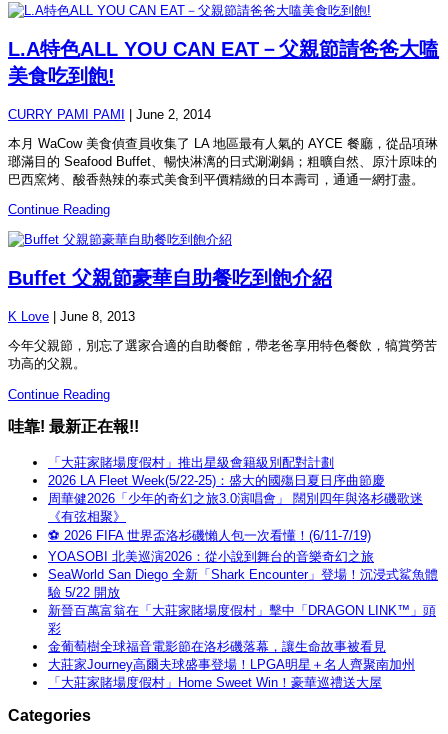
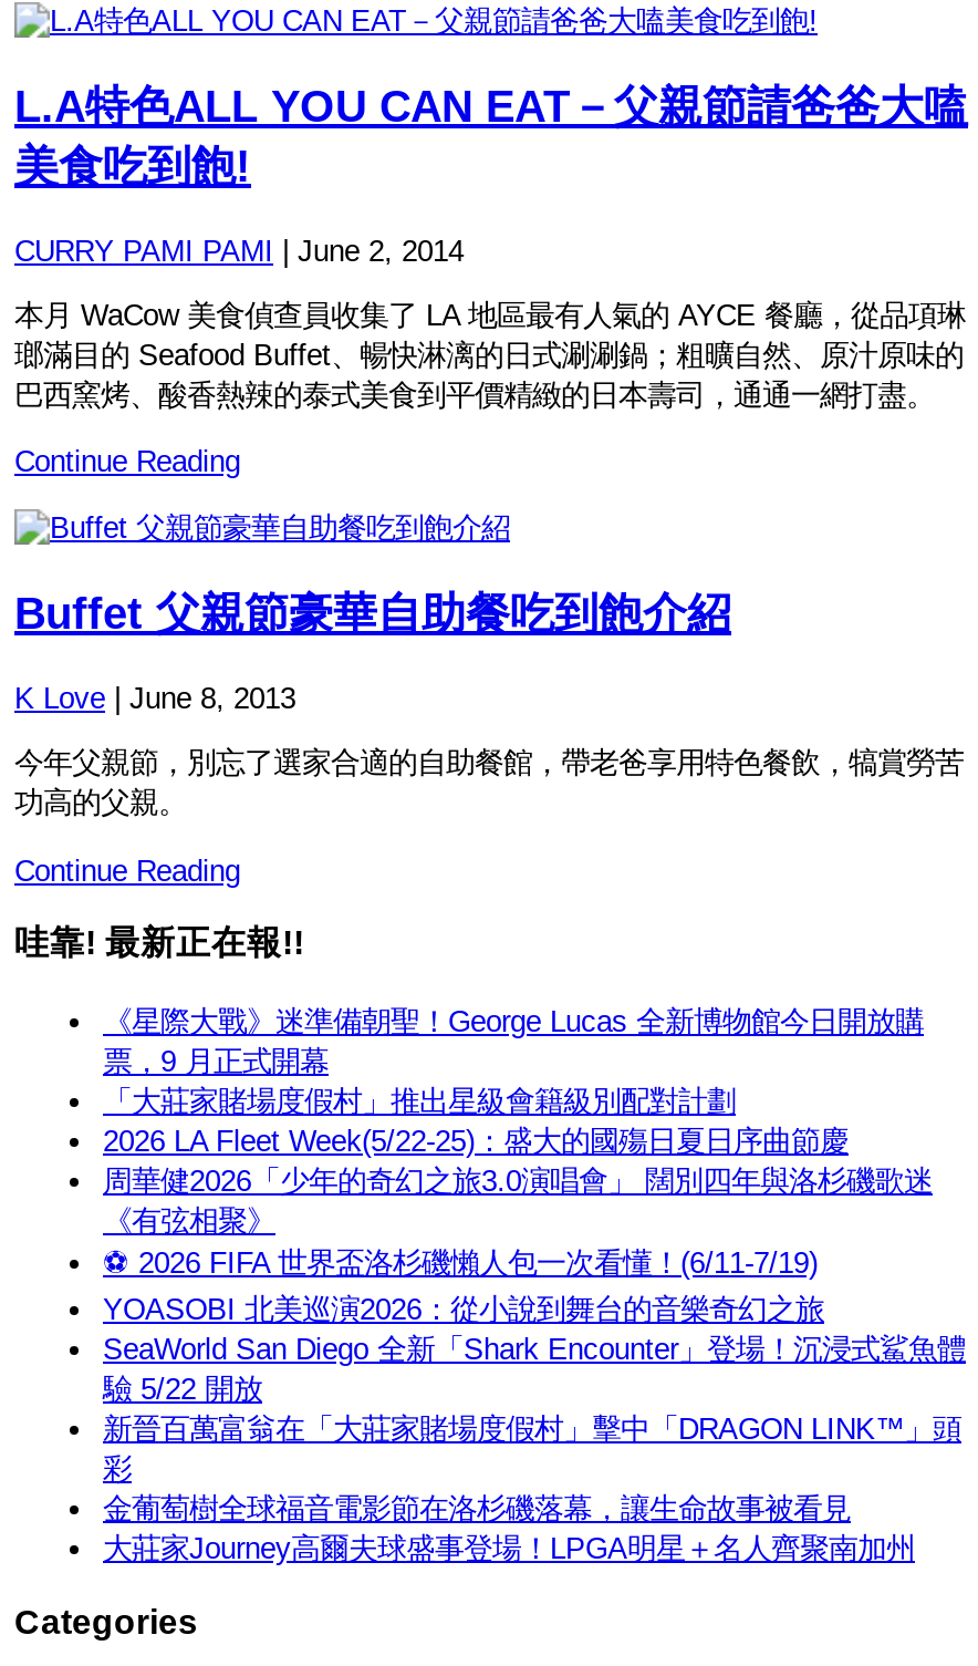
none -> [103,1005,924,1078] 《星際大戰》迷準備朝聖！George Lucas 全新博物館今日開放購 | 票，9 月正式開幕
moved [48,455,438,672] -> [103,1084,966,1565]: 「大莊家賭場度假村」推出星級會籍級別配對計劃 | 2026 LA Fleet Week(5/22-25)：盛大的國殤日夏日序曲節慶 | 周華健2026「少年的奇幻之旅3.0演唱會」 闊別四年與洛杉磯歌迷 | ... | 金葡萄樹全球福音電影節在洛杉磯落幕，讓生命故事被看見 | 大莊家Journey高爾夫球盛事登場！LPGA明星＋名人齊聚南加州
[48,675,382,690] 「大莊家賭場度假村」Home Sweet Win！豪華巡禮送大屋 -> none

